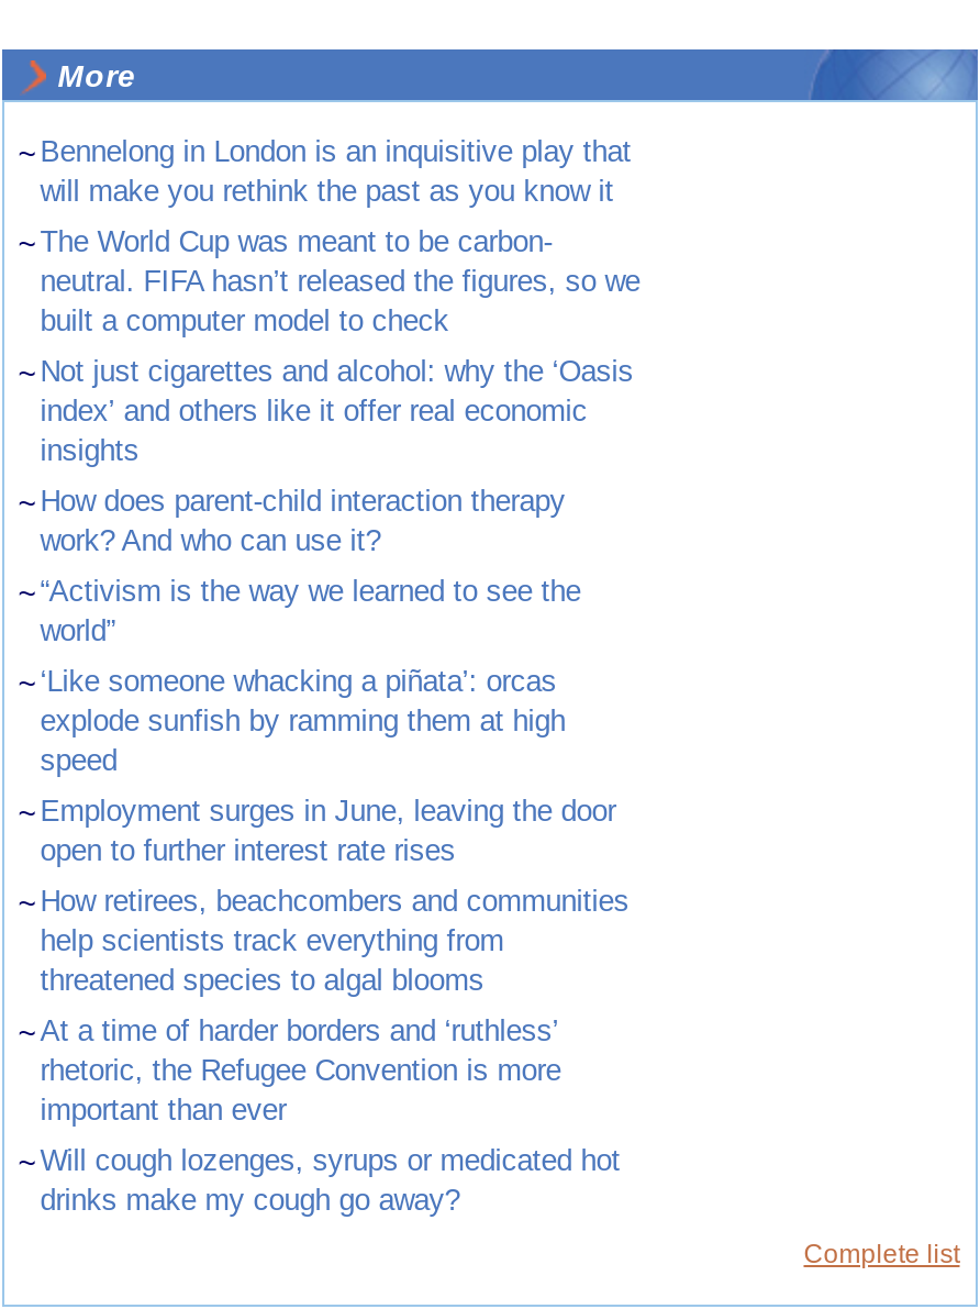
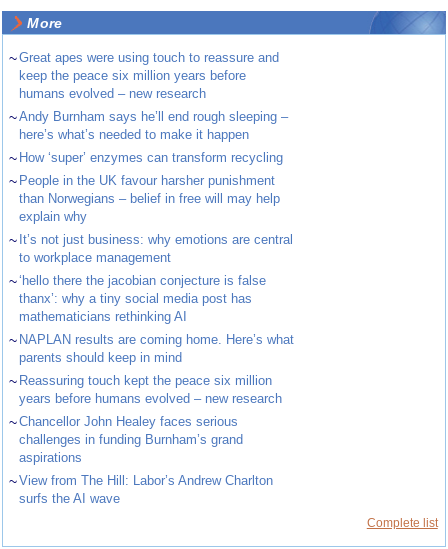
[18,136,640,1218] ~ Bennelong in London is an inquisitive play that | will make you rethink the past as you know it | ~ The World Cup was meant to be carbon- | neutral. FIFA hasn’t released the figures, so we | built a computer model to check | ~ Not just cigarettes and alcohol: why the ‘Oasis | index’ and others like it offer real economic | insights | ~ How does parent-child interaction therapy | work? And who can use it? | ~ “Activism is the way we learned to see the | world” | ~ ‘Like someone whacking a piñata’: orcas | explode sunfish by ramming them at high | speed | ~ Employment surges in June, leaving the door | open to further interest rate rises | ~ How retirees, beachcombers and communities | help scientists track everything from | threatened species to algal blooms | ~ At a time of harder borders and ‘ruthless’ | rhetoric, the Refugee Convention is more | important than ever | ~ Will cough lozenges, syrups or medicated hot | drinks make my cough go away? -> [9,50,294,506] ~ Great apes were using touch to reassure and | keep the peace six million years before | humans evolved – new research | ~ Andy Burnham says he’ll end rough sleeping – | here’s what’s needed to make it happen | ~ How ‘super’ enzymes can transform recycling | ~ People in the UK favour harsher punishment | than Norwegians – belief in free will may help | explain why | ~ It’s not just business: why emotions are central | to workplace management | ~ ‘hello there the jacobian conjecture is false | thanx’: why a tiny social media post has | mathematicians rethinking AI | ~ NAPLAN results are coming home. Here’s what | parents should keep in mind | ~ Reassuring touch kept the peace six million | years before humans evolved – new research | ~ Chancellor John Healey faces serious | challenges in funding Burnham’s grand | aspirations | ~ View from The Hill: Labor’s Andrew Charlton | surfs the AI wave

